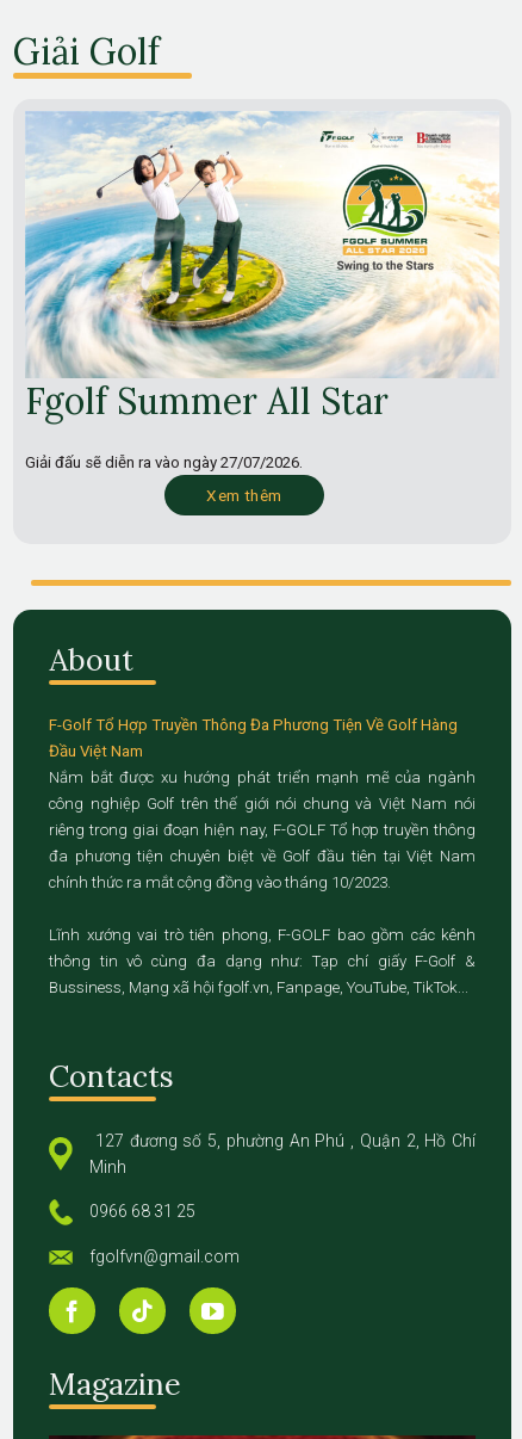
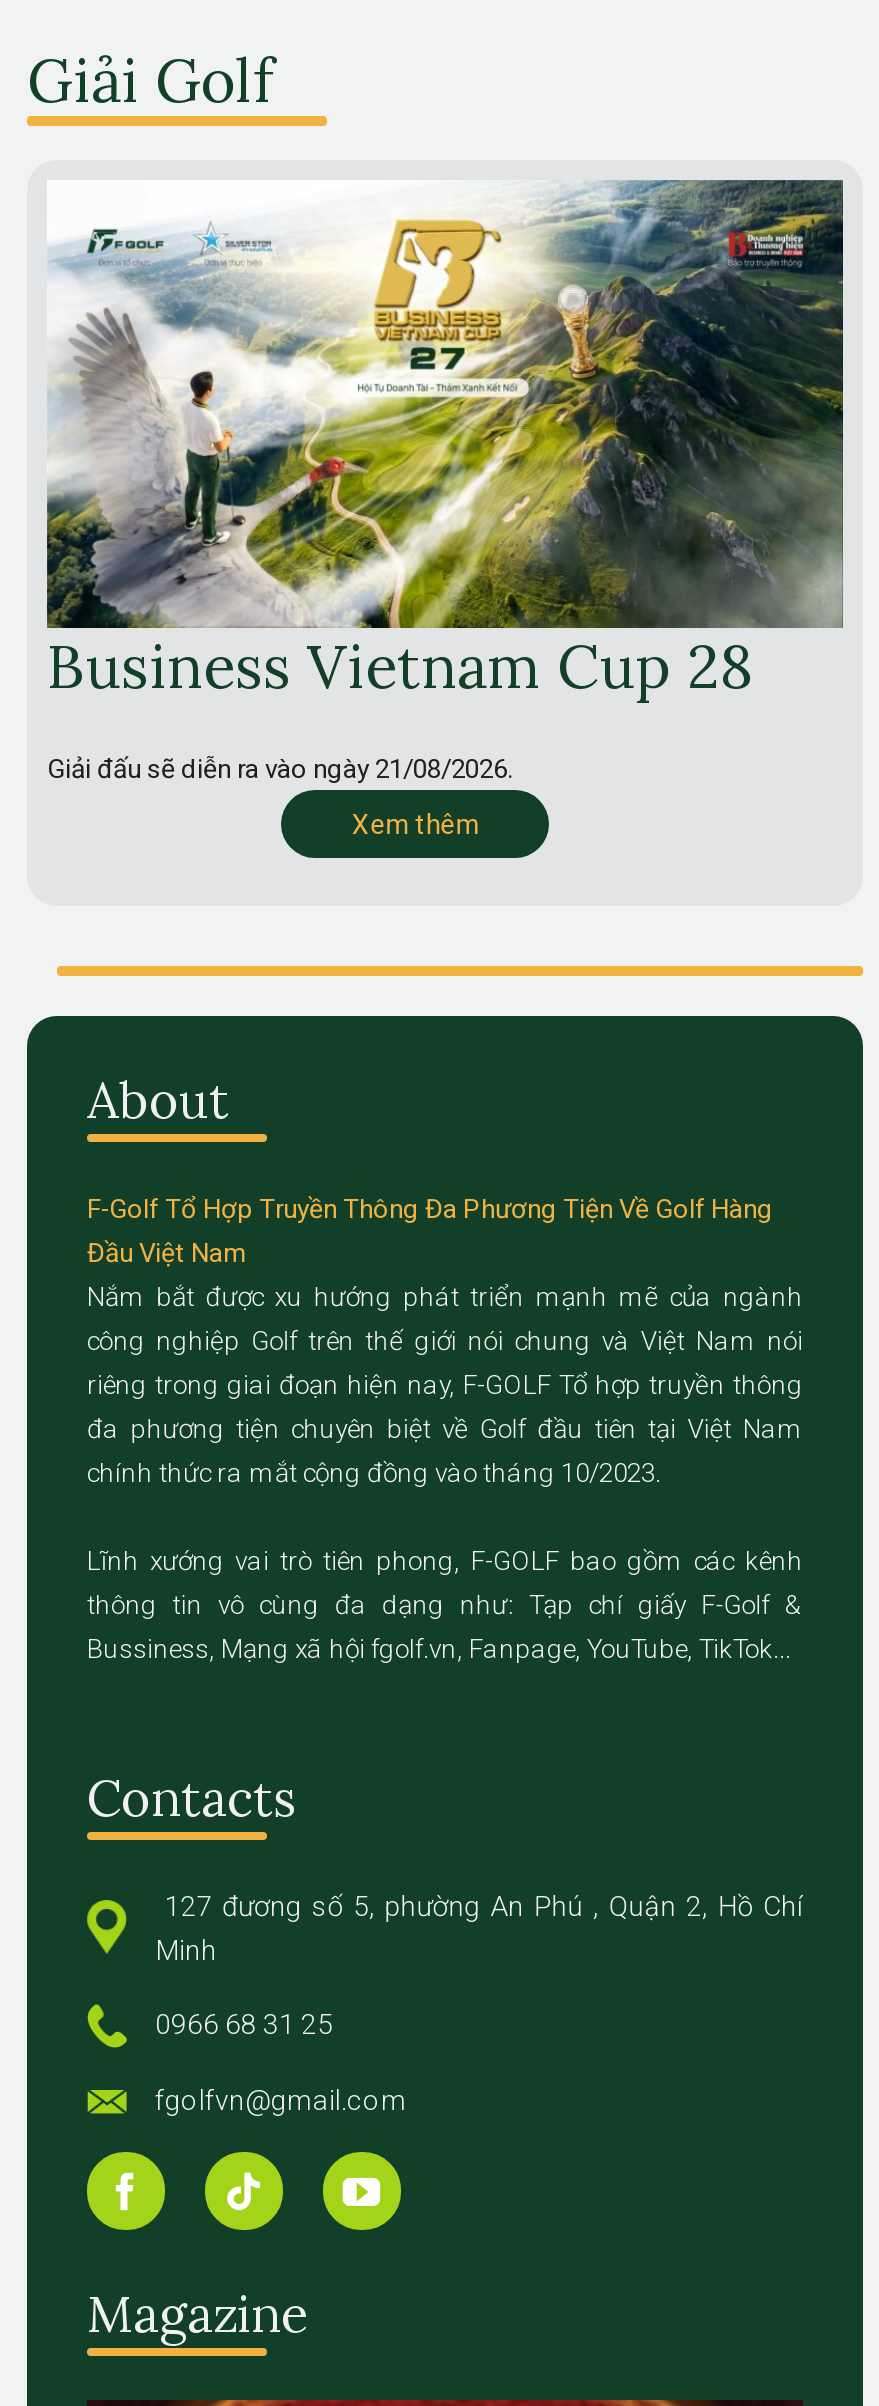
[25,111,499,424] [image] | Fgolf Summer All Star -> [45,178,845,704] [image] | Business Vietnam Cup 28
[25,454,303,472] Giải đấu sẽ diễn ra vào ngày 27/07/2026. -> [47,754,513,784] Giải đấu sẽ diễn ra vào ngày 21/08/2026.

